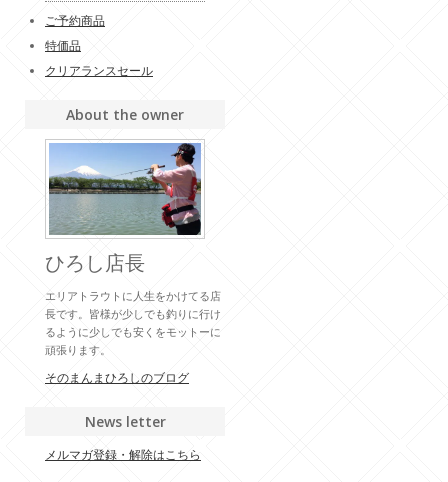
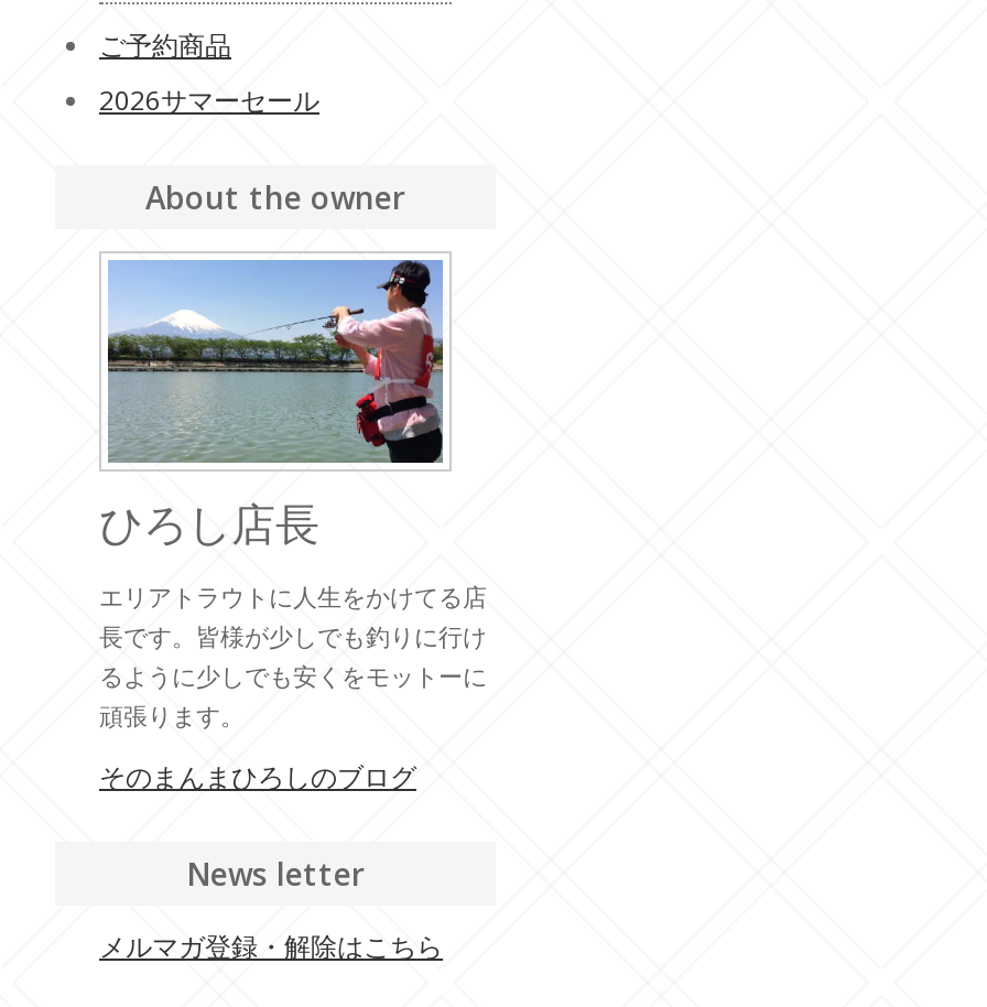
[45,37,153,79] 特価品 | クリアランスセール -> [99,82,319,119] 2026サマーセール

